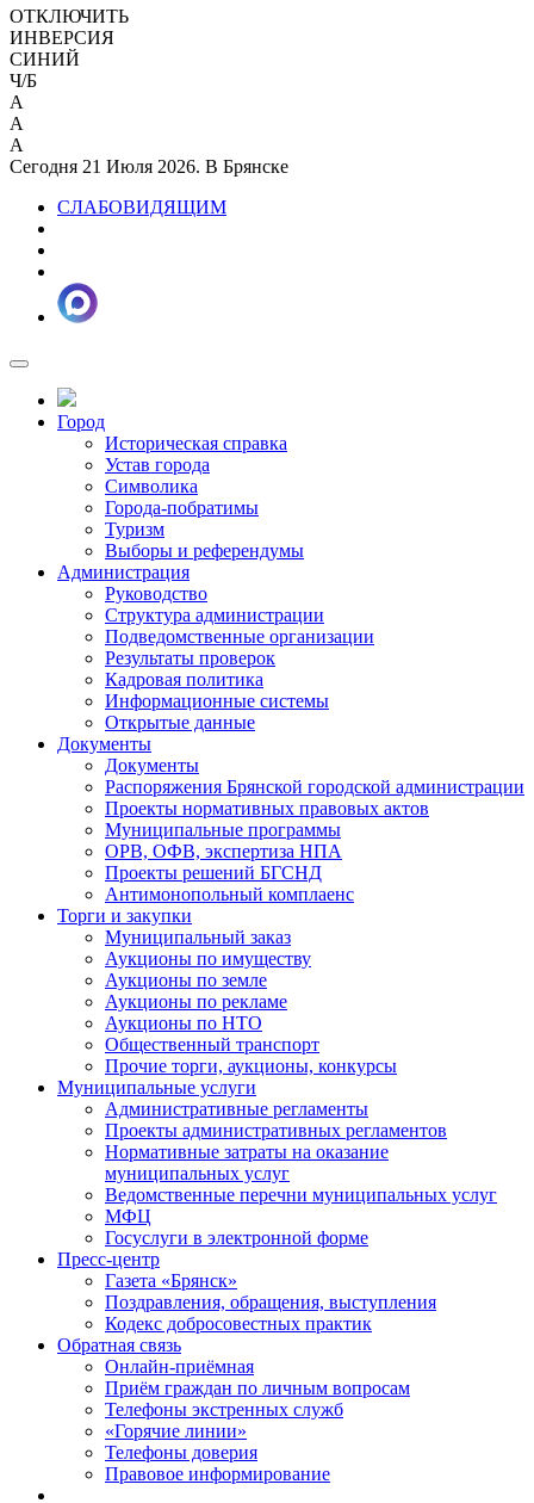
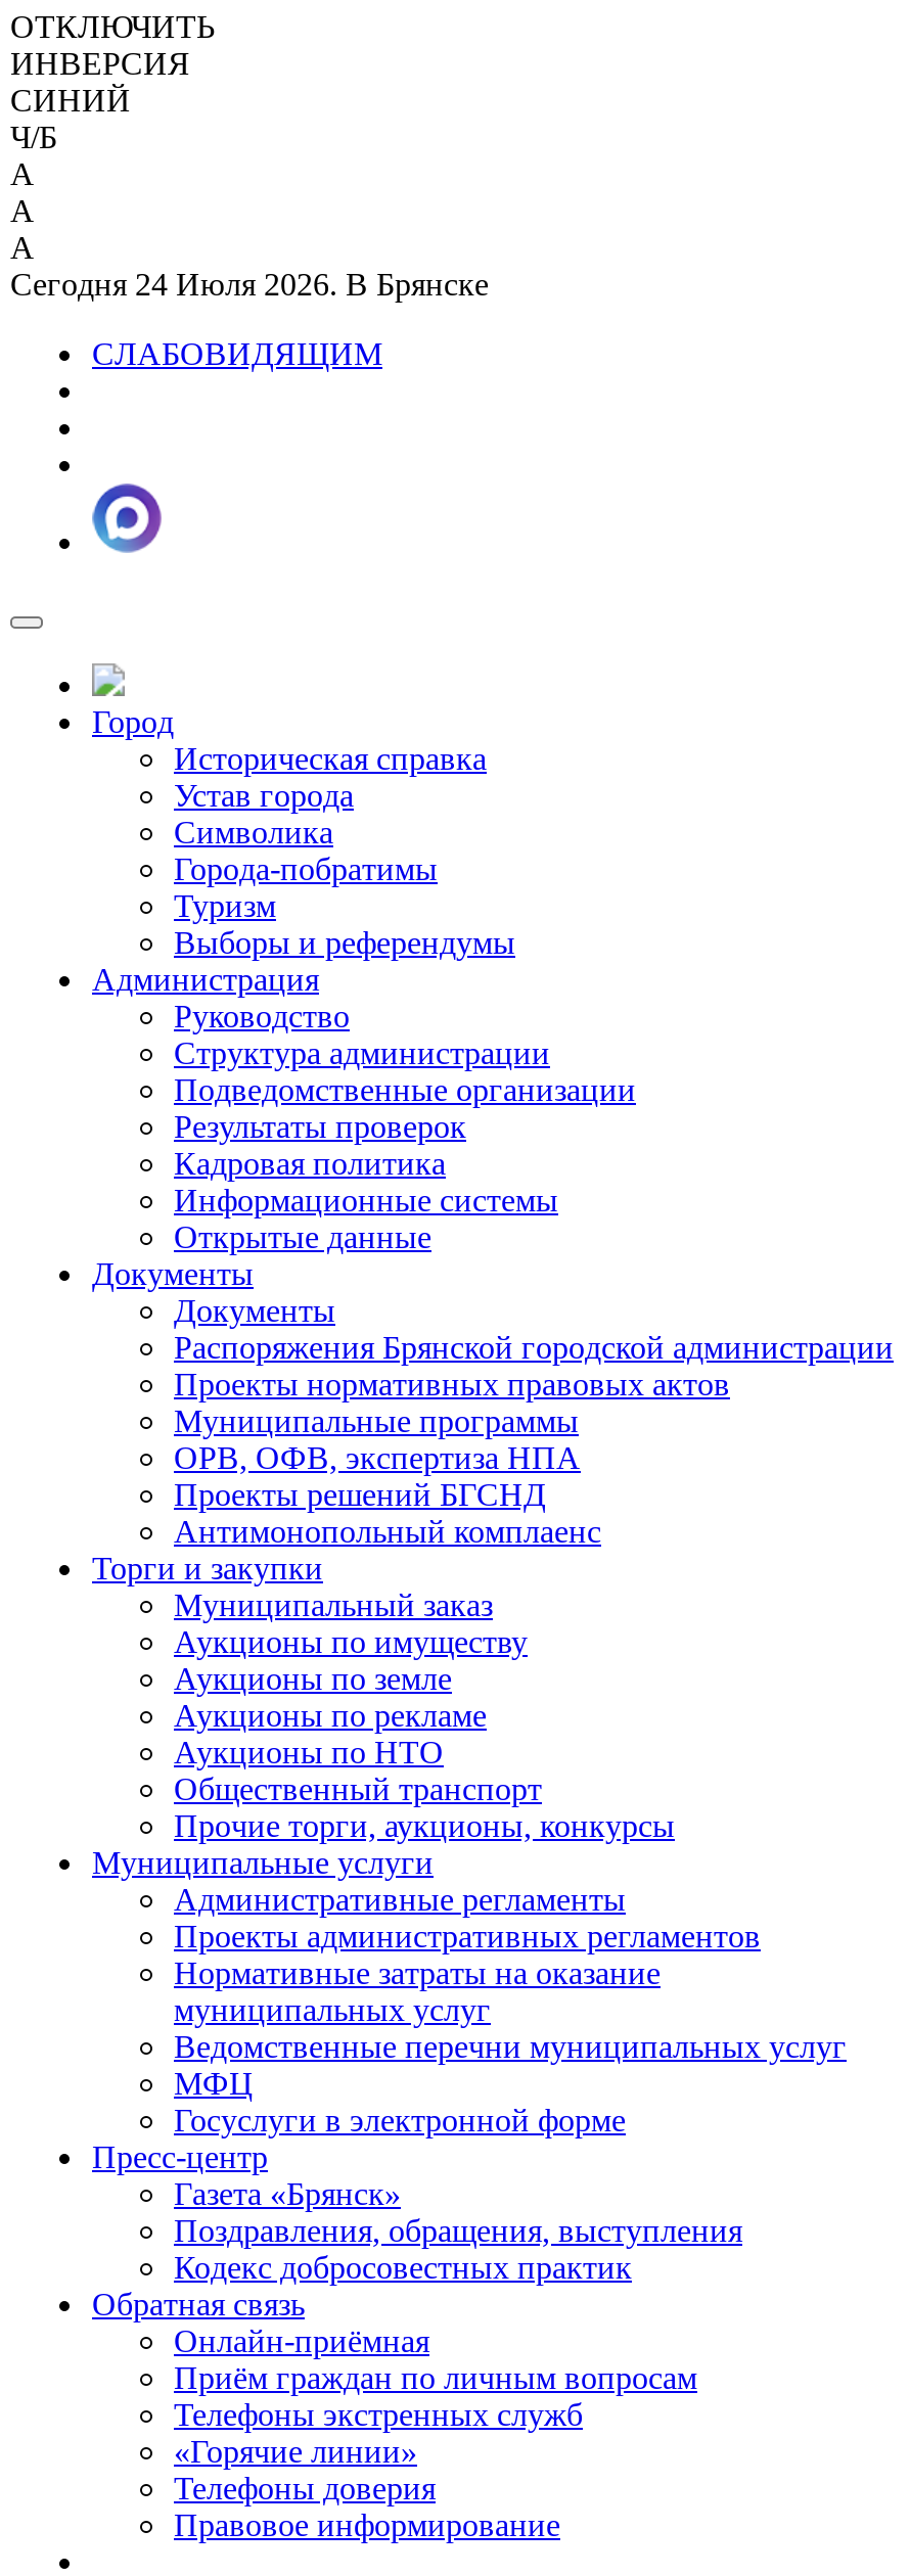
[10,156,288,177] Сегодня 21 Июля 2026. В Брянске -> [10,267,489,302] Сегодня 24 Июля 2026. В Брянске

